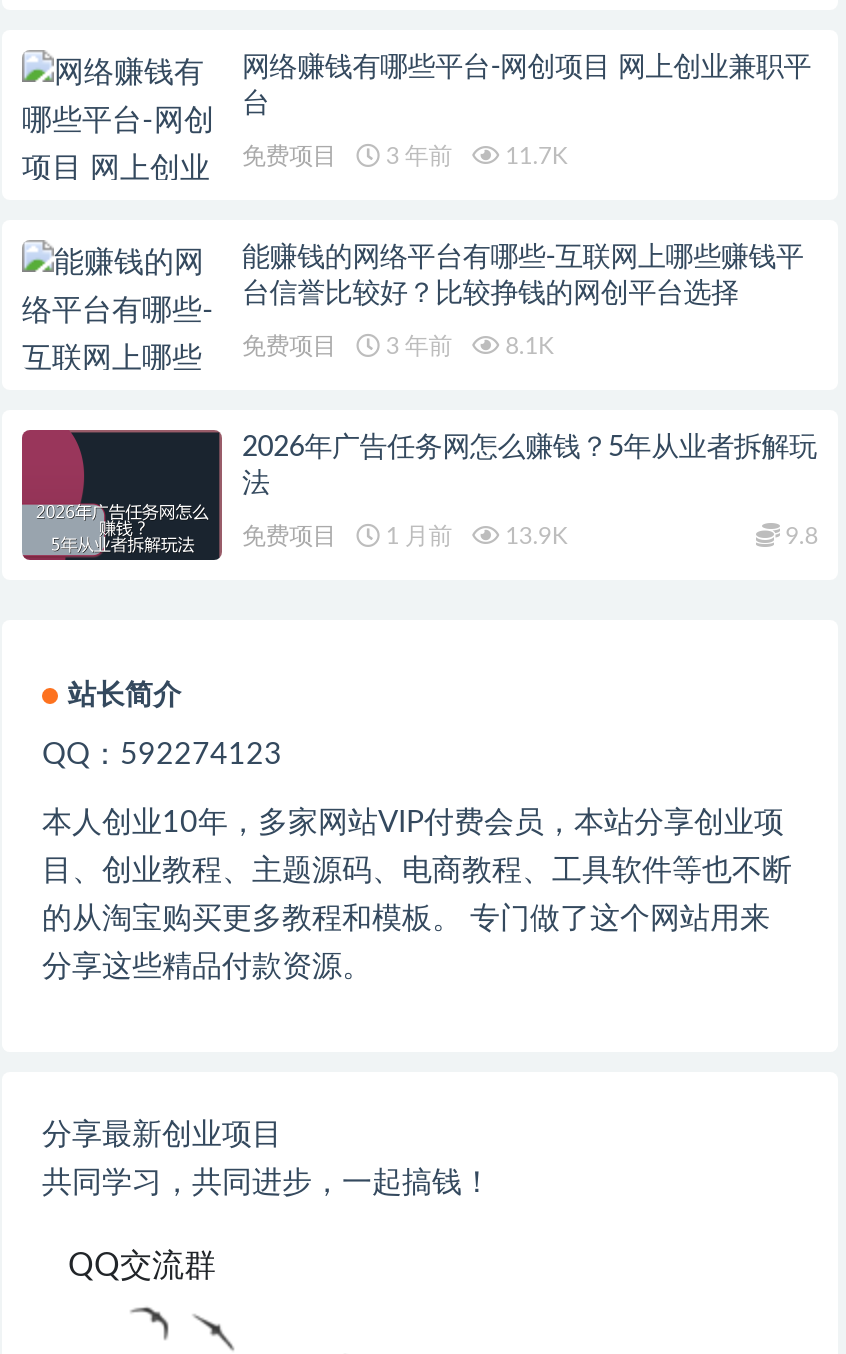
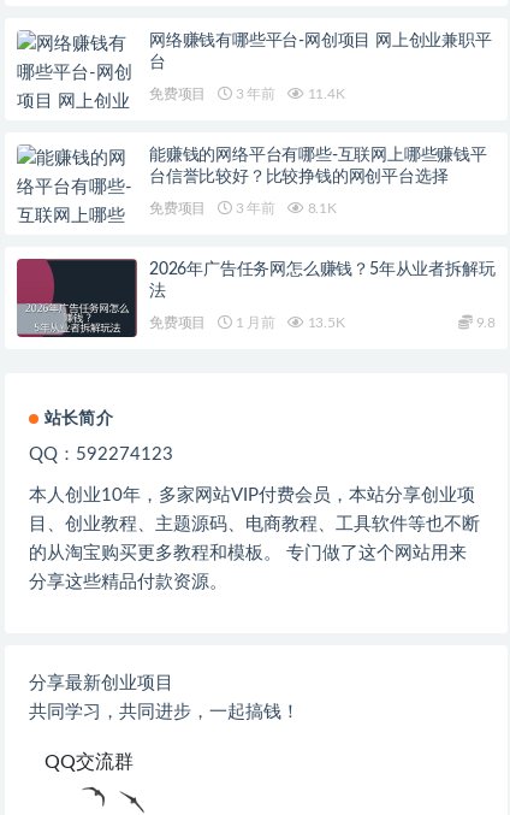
[242,145,567,169] 免费项目 3 年前 11.7K -> [149,87,345,102] 免费项目 3 年前 11.4K
[242,525,567,549] 免费项目 1 月前 13.9K -> [149,316,345,330] 免费项目 1 月前 13.5K

